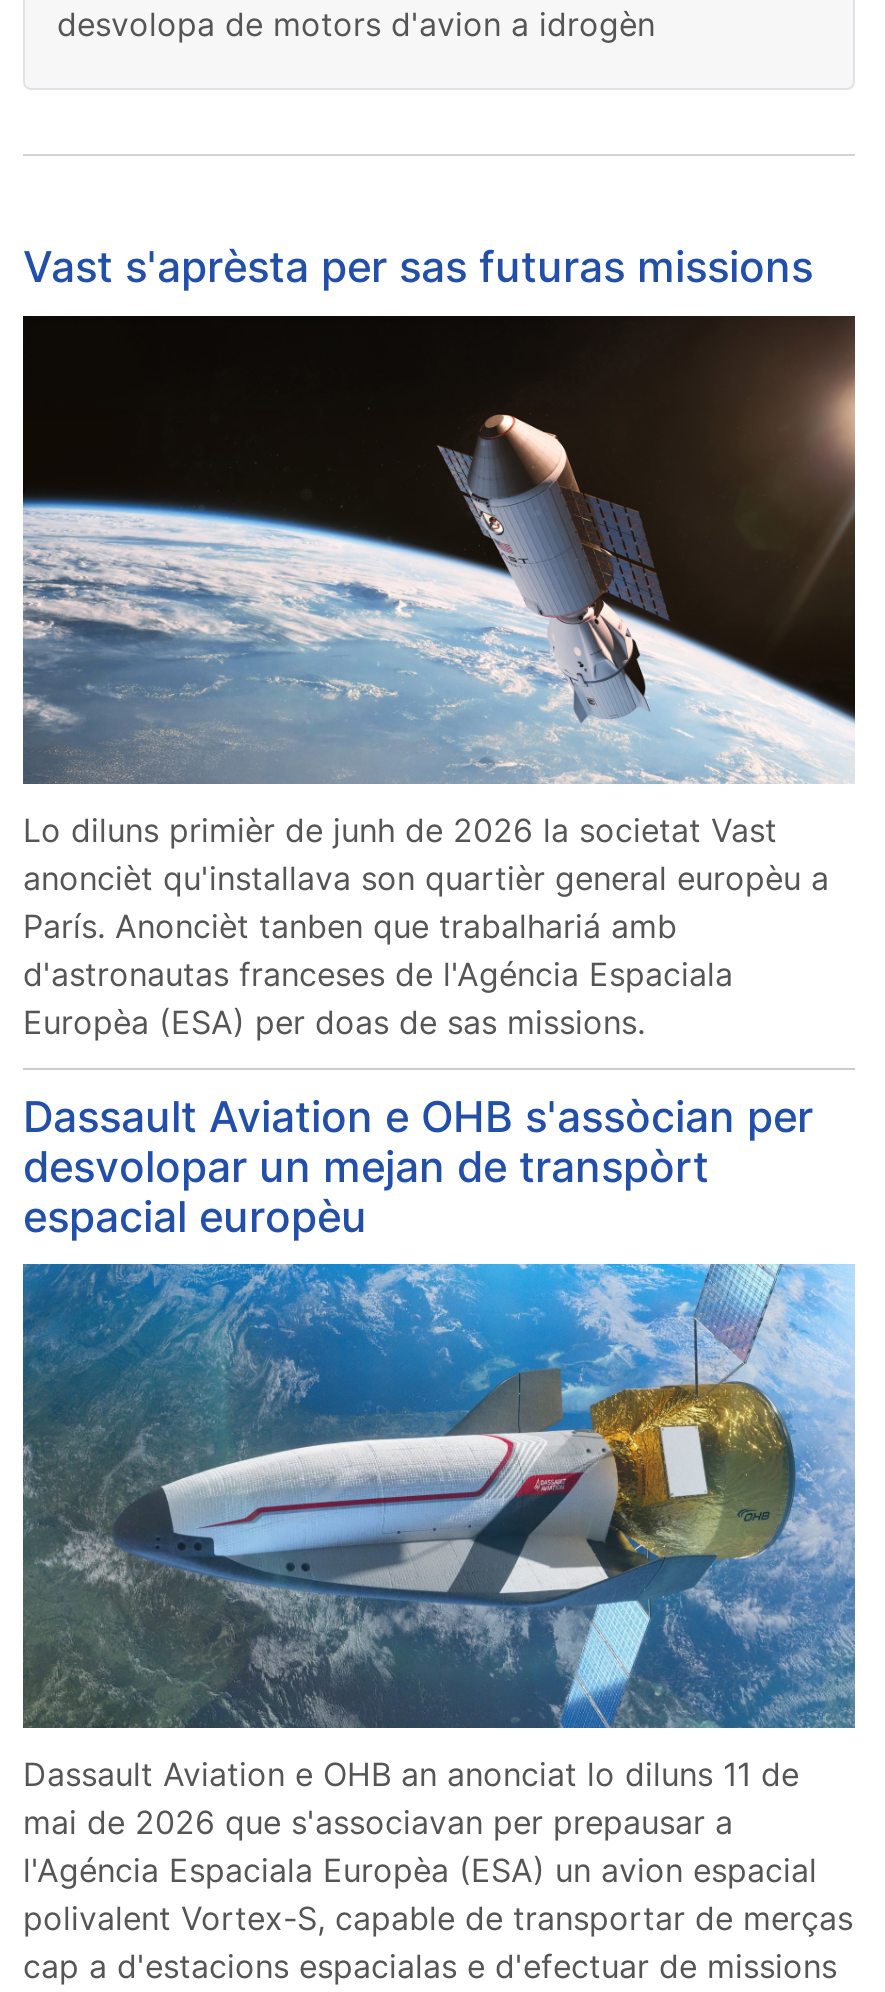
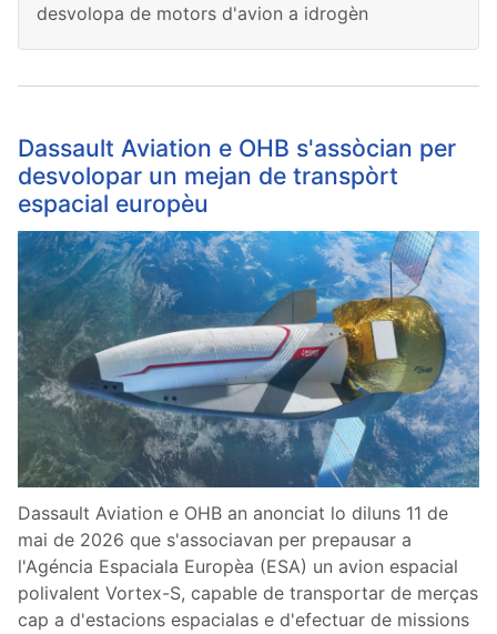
[23,241,813,293] Vast s'aprèsta per sas futuras missions -> none
[21,314,857,1041] [image] | Lo diluns primièr de junh de 2026 la societat Vast | anoncièt qu'installava son quartièr general europèu a | París. Anoncièt tanben que trabalhariá amb | d'astronautas franceses de l'Agéncia Espaciala | Europèa (ESA) per doas de sas missions. -> none

